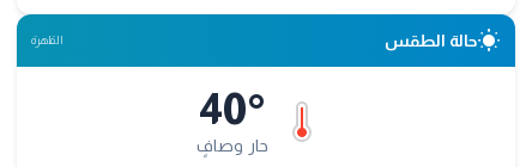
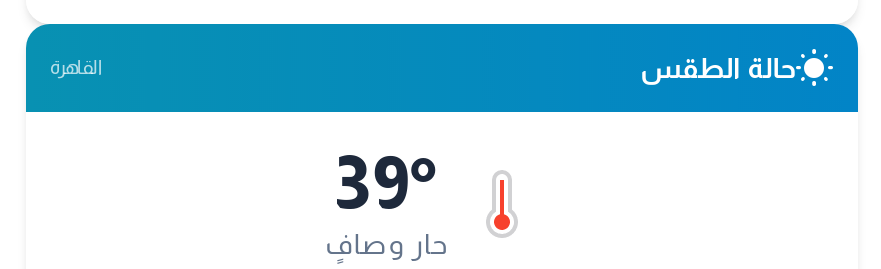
[199,84,266,133] 40° -> [334,141,438,223] 39°

